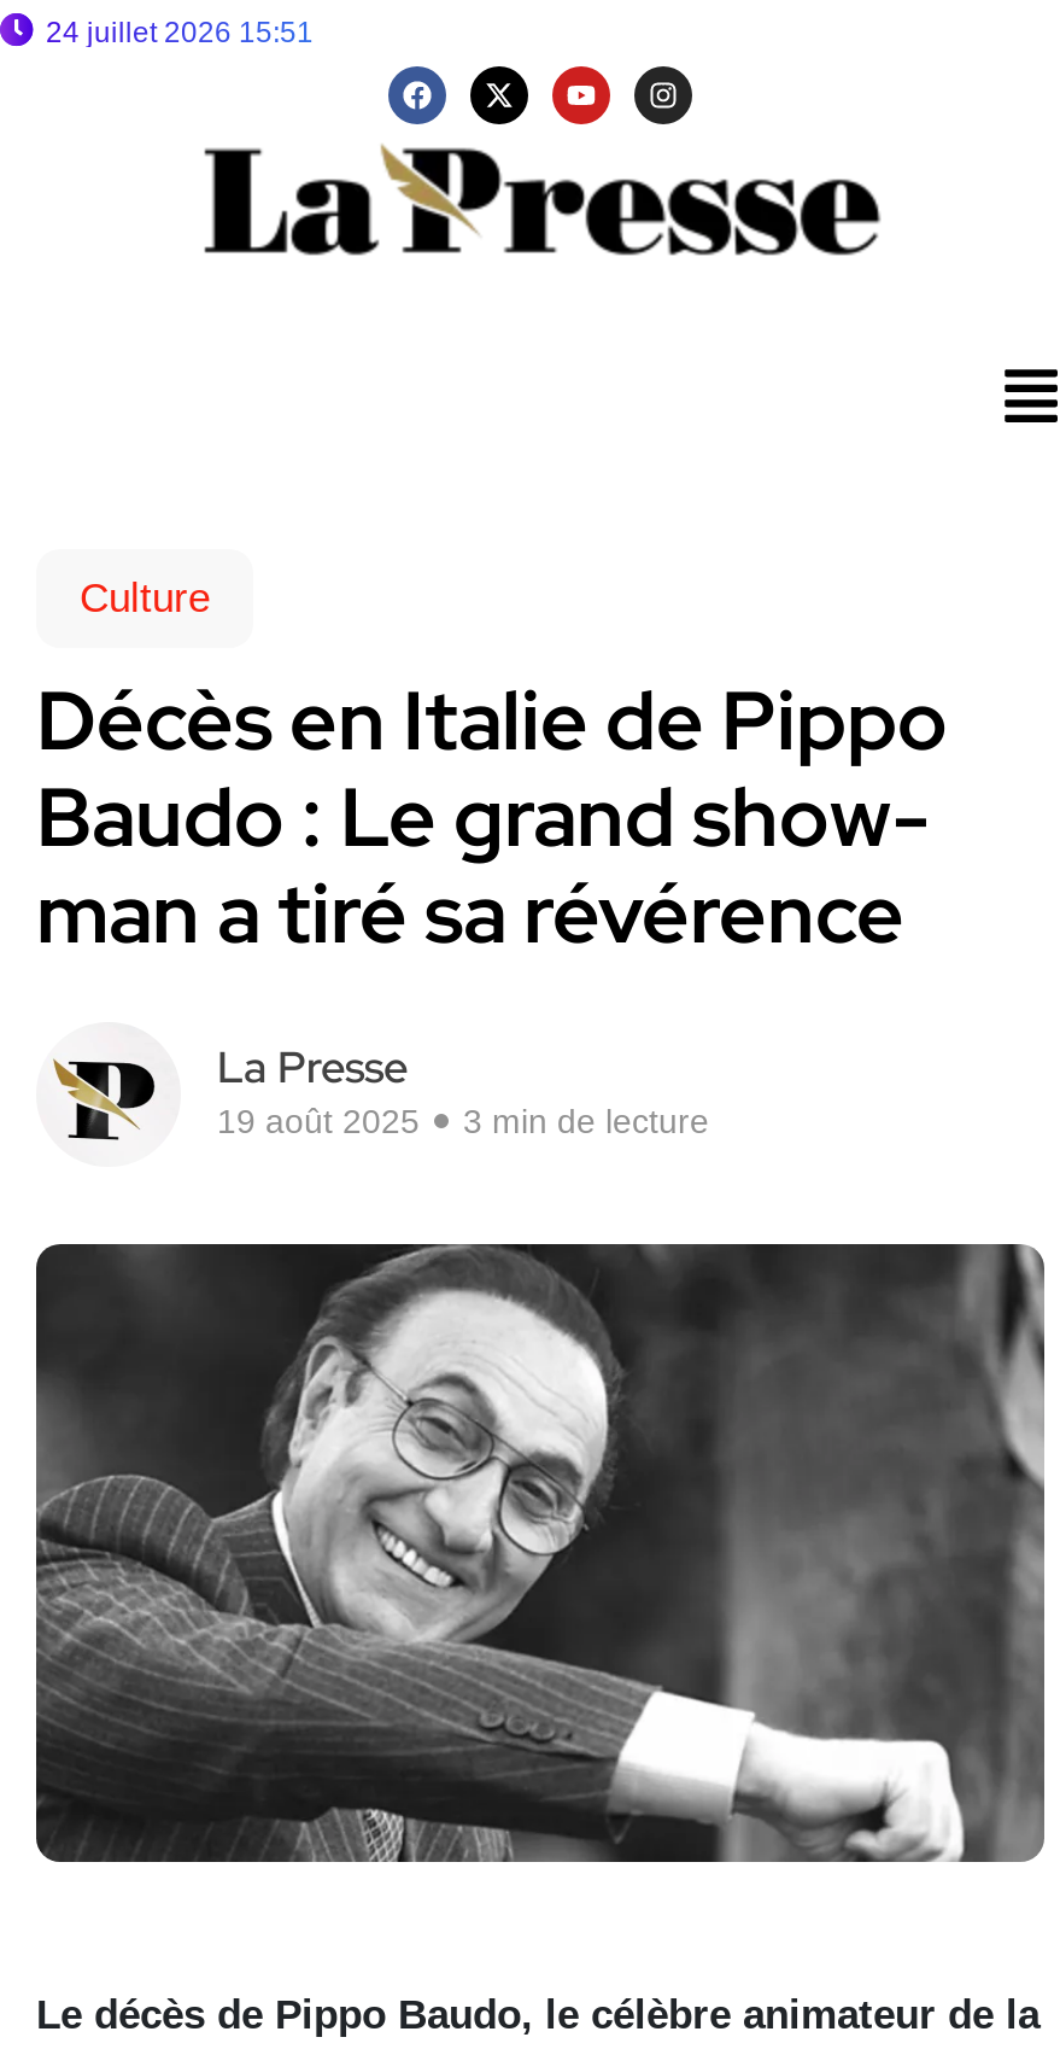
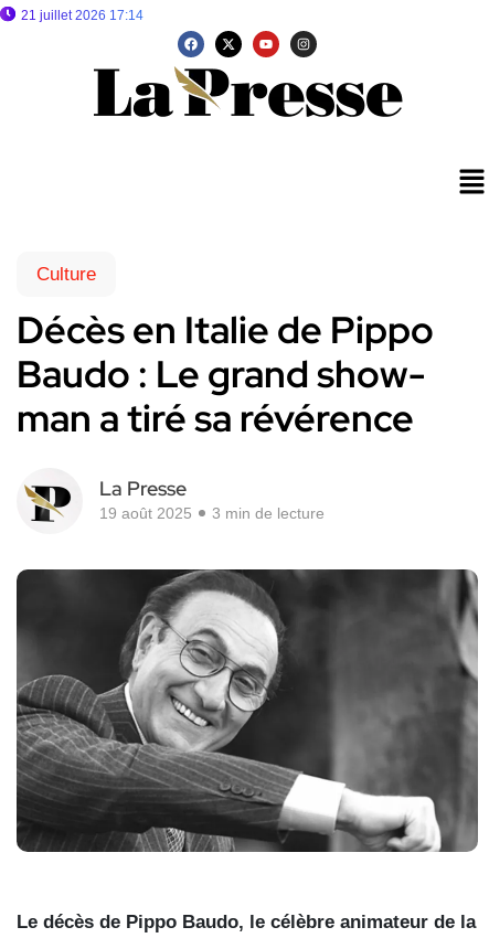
[46,16,314,49] 24 juillet 2026 15:51 -> [21,8,143,23] 21 juillet 2026 17:14

